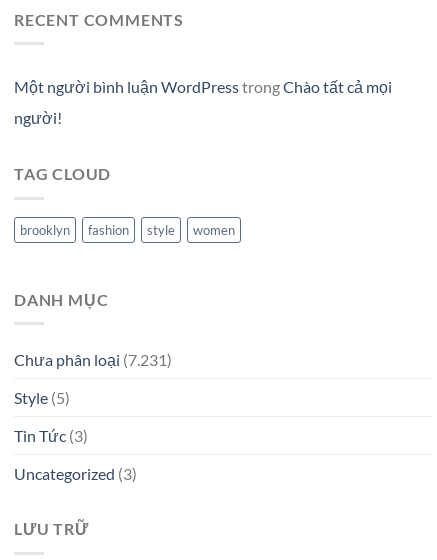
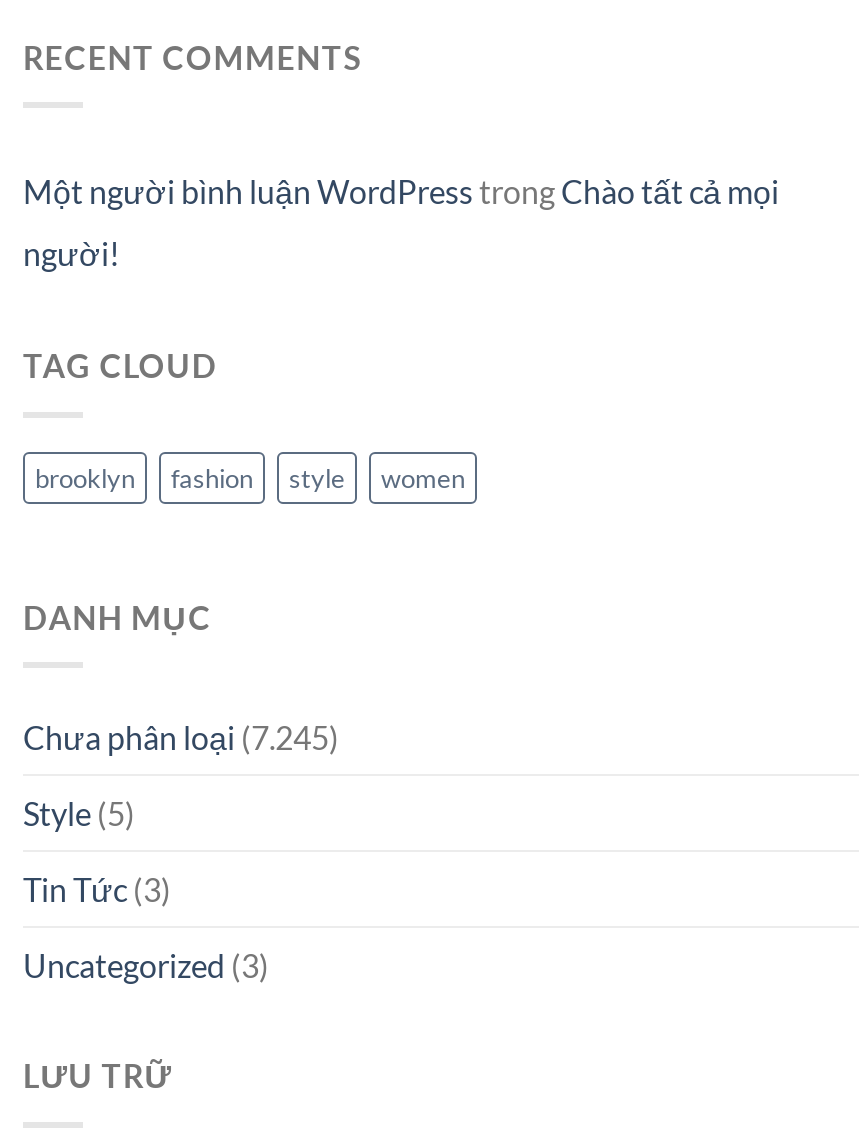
[14,350,172,369] Chưa phân loại (7.231) -> [23,718,339,756] Chưa phân loại (7.245)

